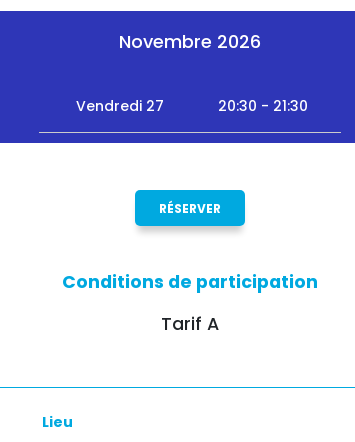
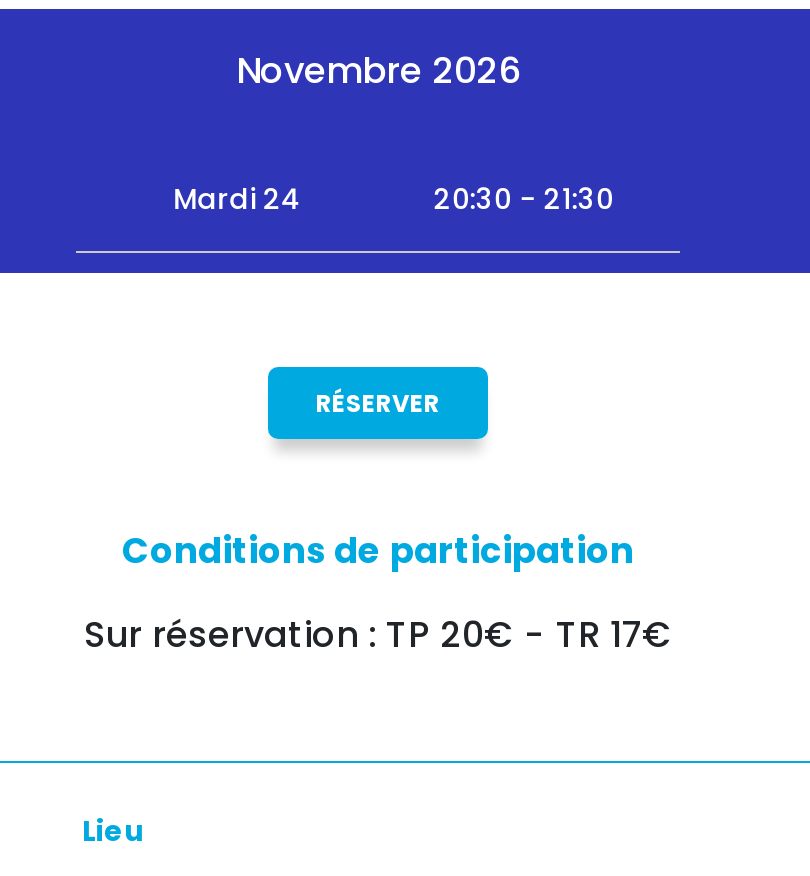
[76,96,164,116] Vendredi 27 -> [173,180,301,220] Mardi 24
[161,312,219,336] Tarif A -> [84,612,672,660] Sur réservation : TP 20€ - TR 17€

